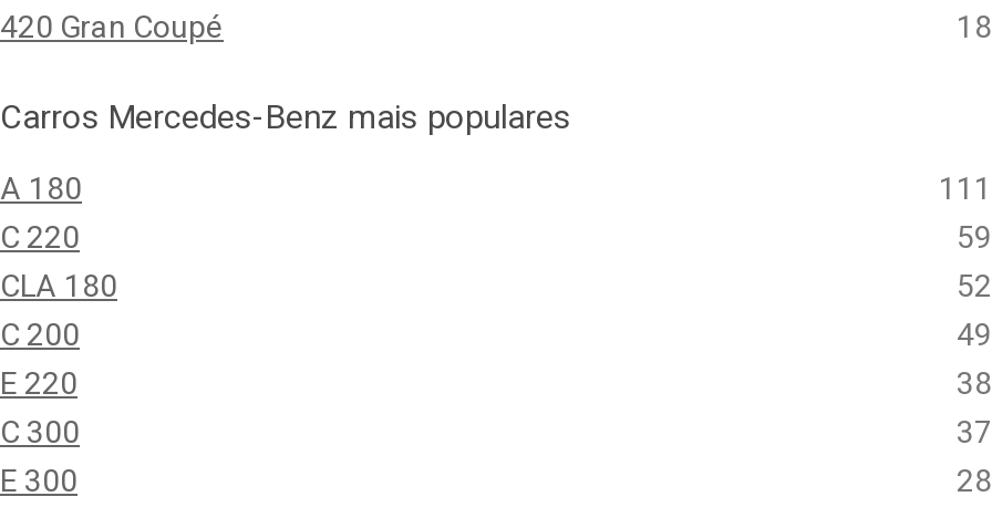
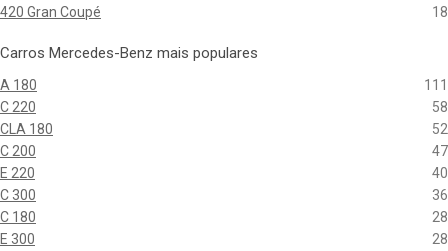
[957,219,992,255] 59 -> [432,99,448,115] 58
[957,317,992,352] 49 -> [432,143,448,159] 47
[957,365,992,401] 38 -> [432,165,448,181] 40
[957,414,992,449] 37 -> [0,187,448,225] 36 | C 180 | 28

